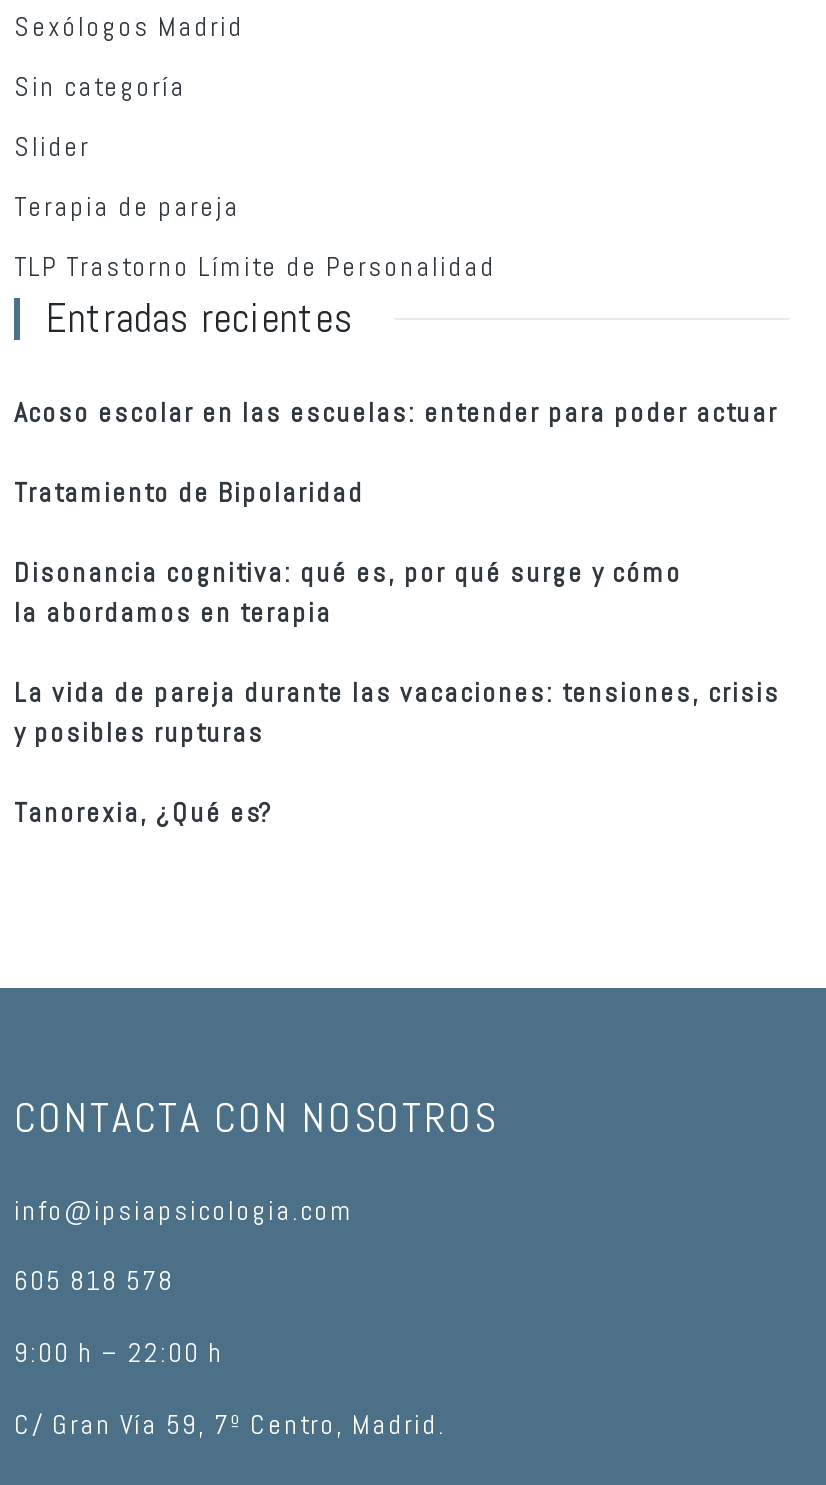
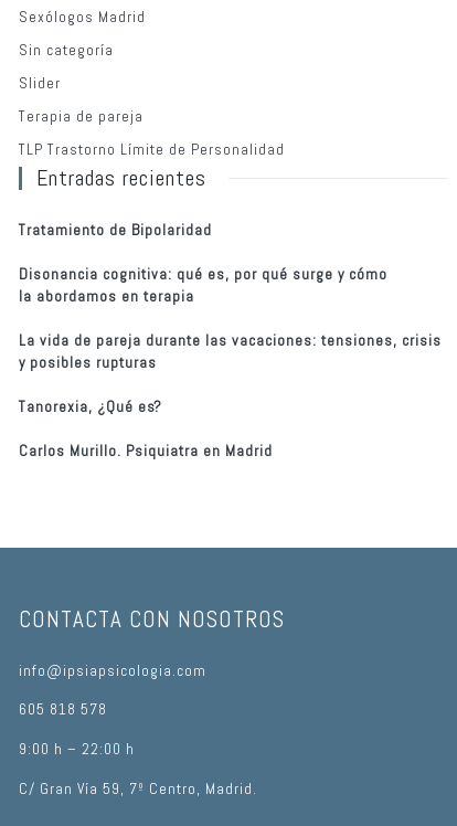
[14,395,778,429] Acoso escolar en las escuelas: entender para poder actuar -> none
moved [14,475,780,829] -> [19,221,442,416]: Tratamiento de Bipolaridad | Disonancia cognitiva: qué es, por qué surge y cómo | la abordamos en terapia | La vida de pareja durante las vacaciones: tensiones, crisis | y posibles rupturas | Tanorexia, ¿Qué es?
none -> [19,441,273,460] Carlos Murillo. Psiquiatra en Madrid

